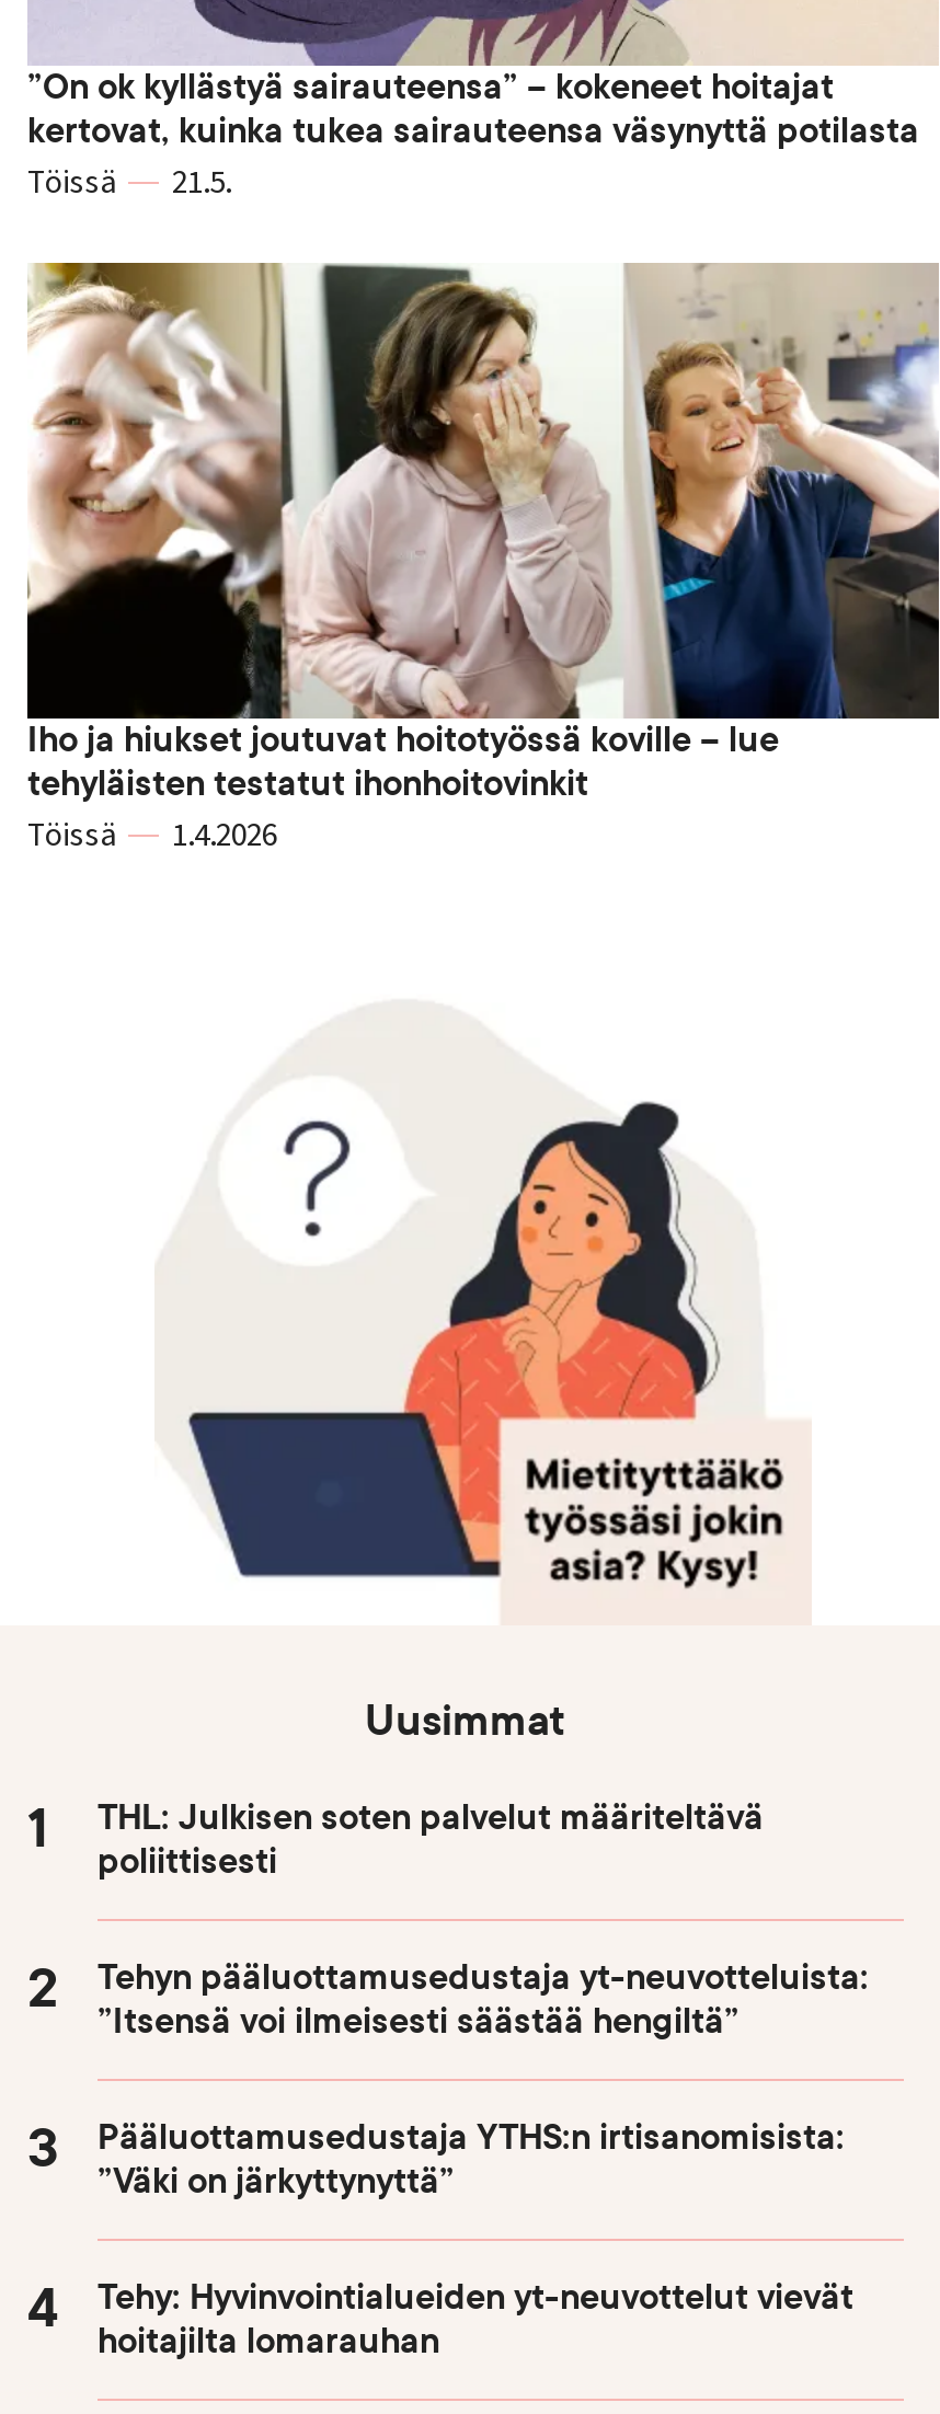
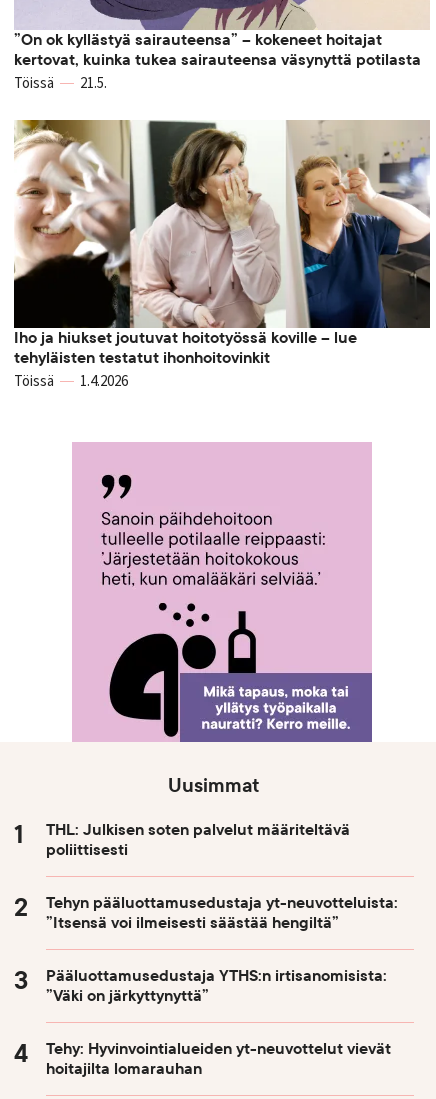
[157,970,812,1625] [image] -> [72,442,373,743] [image]

